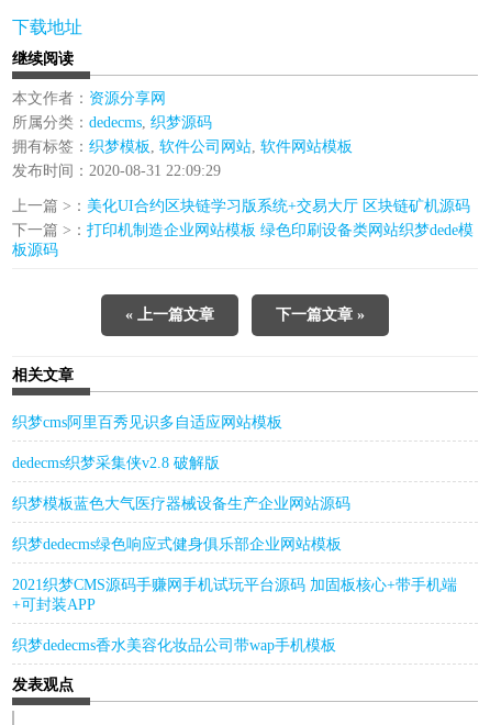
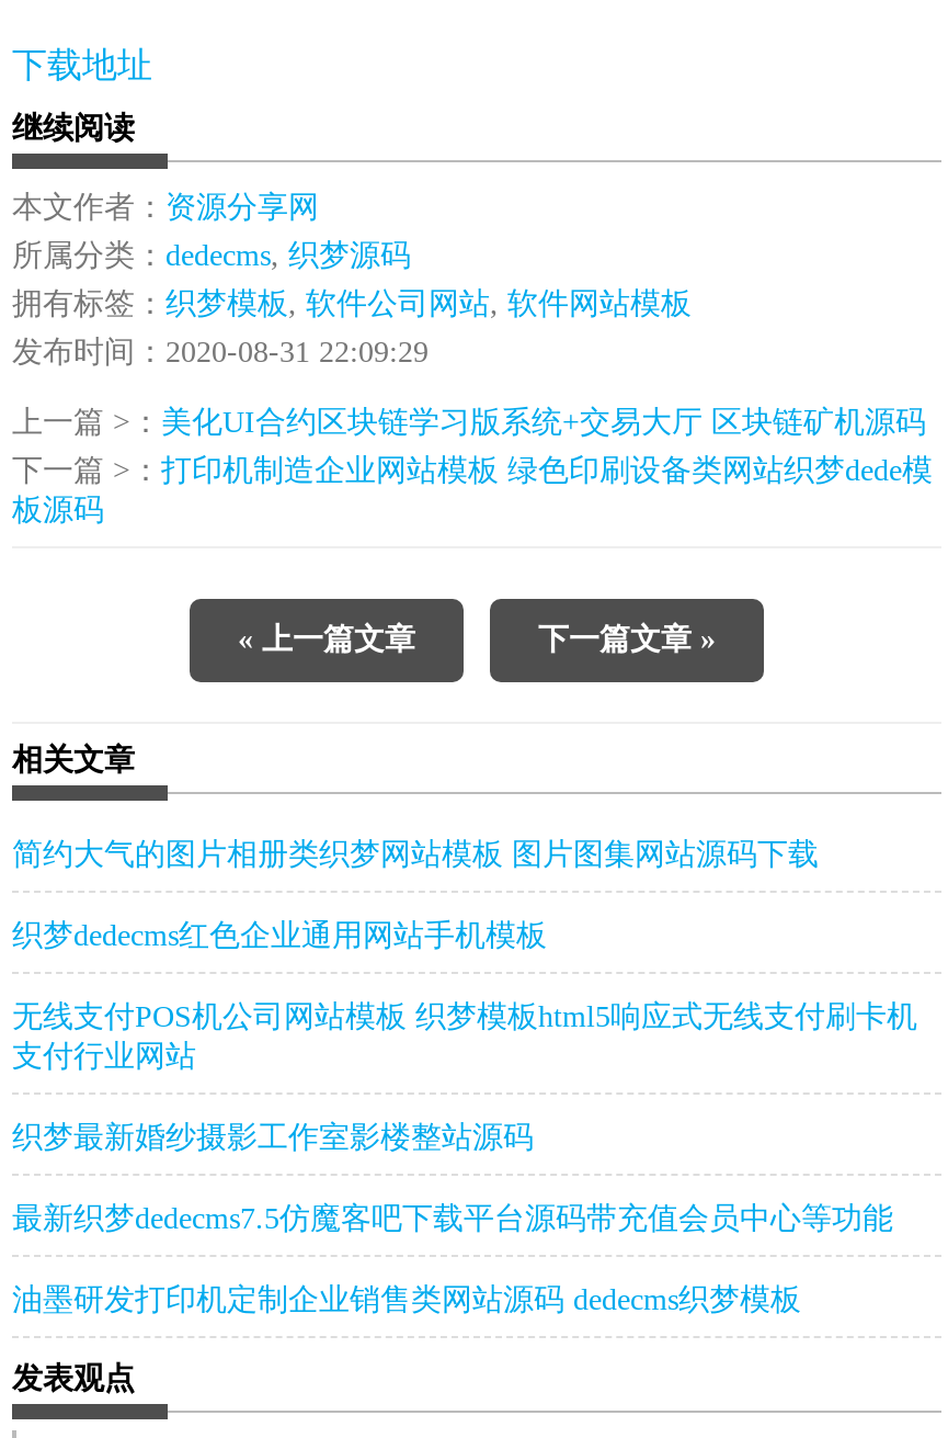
[12,415,282,431] 织梦cms阿里百秀见识多自适应网站模板 -> [12,838,819,871] 简约大气的图片相册类织梦网站模板 图片图集网站源码下载
[12,455,220,472] dedecms织梦采集侠v2.8 破解版 -> [12,919,547,952] 织梦dedecms红色企业通用网站手机模板
[12,496,350,512] 织梦模板蓝色大气医疗器械设备生产企业网站源码 -> [12,1000,917,1073] 无线支付POS机公司网站模板 织梦模板html5响应式无线支付刷卡机 | 支付行业网站
[12,536,342,553] 织梦dedecms绿色响应式健身俱乐部企业网站模板 -> [12,1121,534,1154] 织梦最新婚纱摄影工作室影楼整站源码
[12,577,457,613] 2021织梦CMS源码手赚网手机试玩平台源码 加固板核心+带手机端 | +可封装APP -> [12,1202,893,1235] 最新织梦dedecms7.5仿魔客吧下载平台源码带充值会员中心等功能
[12,638,336,654] 织梦dedecms香水美容化妆品公司带wap手机模板 -> [12,1283,801,1316] 油墨研发打印机定制企业销售类网站源码 dedecms织梦模板

